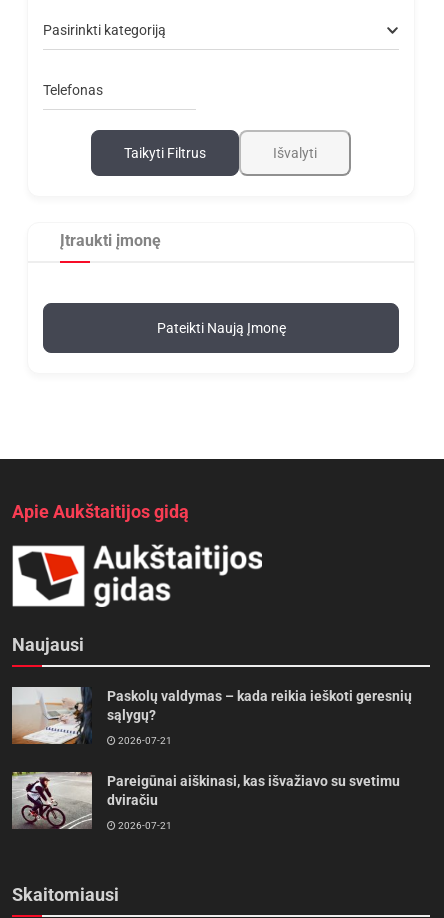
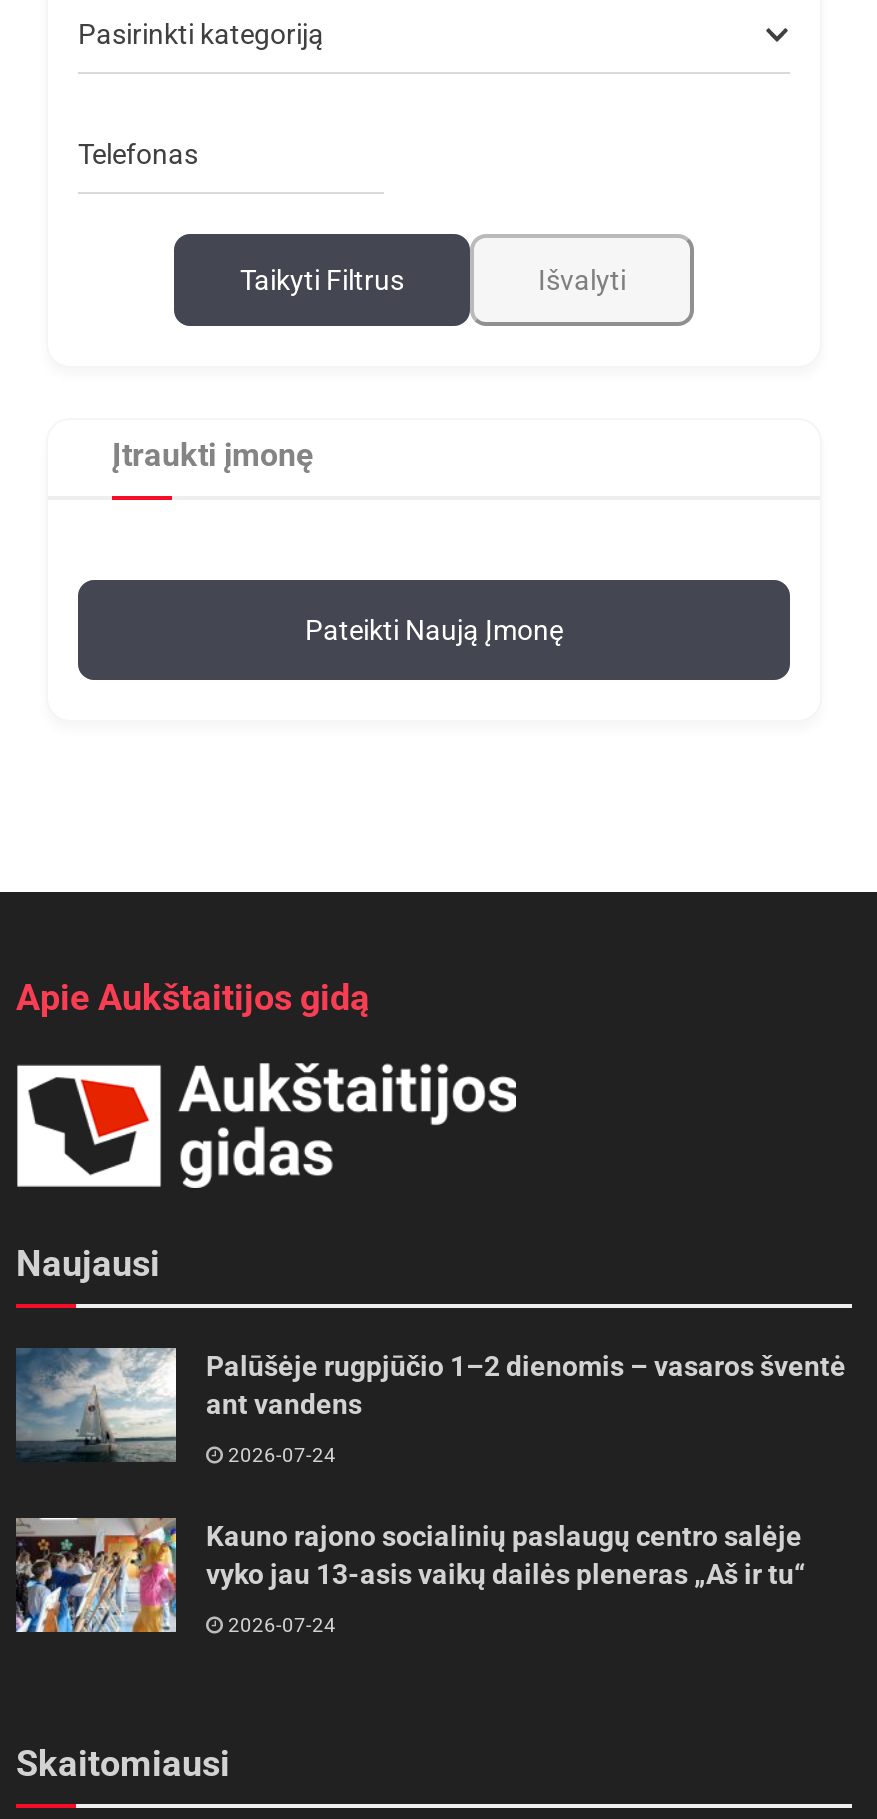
[11,686,412,745] [image] | Paskolų valdymas – kada reikia ieškoti geresnių | sąlygų? -> [16,1346,846,1462] [image] | Palūšėje rugpjūčio 1–2 dienomis – vasaros šventė | ant vandens
[116,734,172,745] 2026-07-21 -> [224,1444,336,1466] 2026-07-24
[11,772,400,829] [image] | Pareigūnai aiškinasi, kas išvažiavo su svetimu | dviračiu -> [16,1516,806,1634] [image] | Kauno rajono socialinių paslaugų centro salėje | vyko jau 13-asis vaikų dailės pleneras „Aš ir tu“
[116,819,172,830] 2026-07-21 -> [224,1614,336,1636] 2026-07-24

